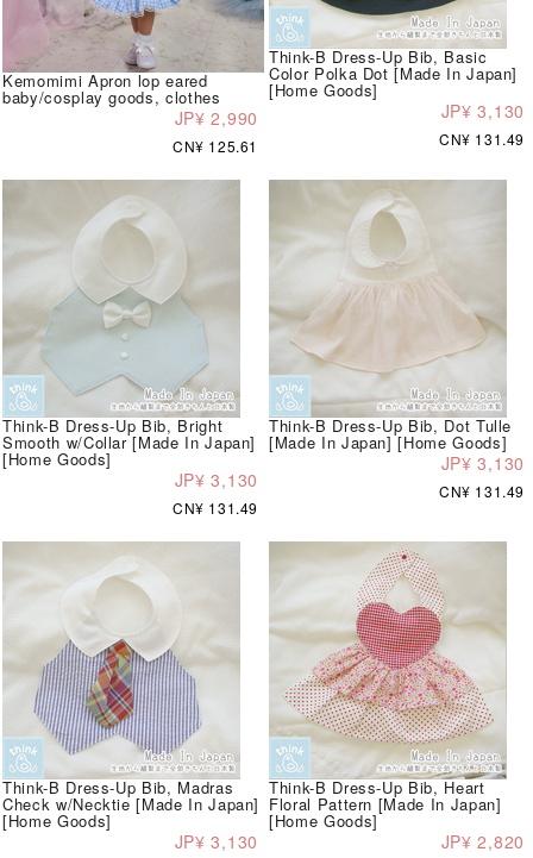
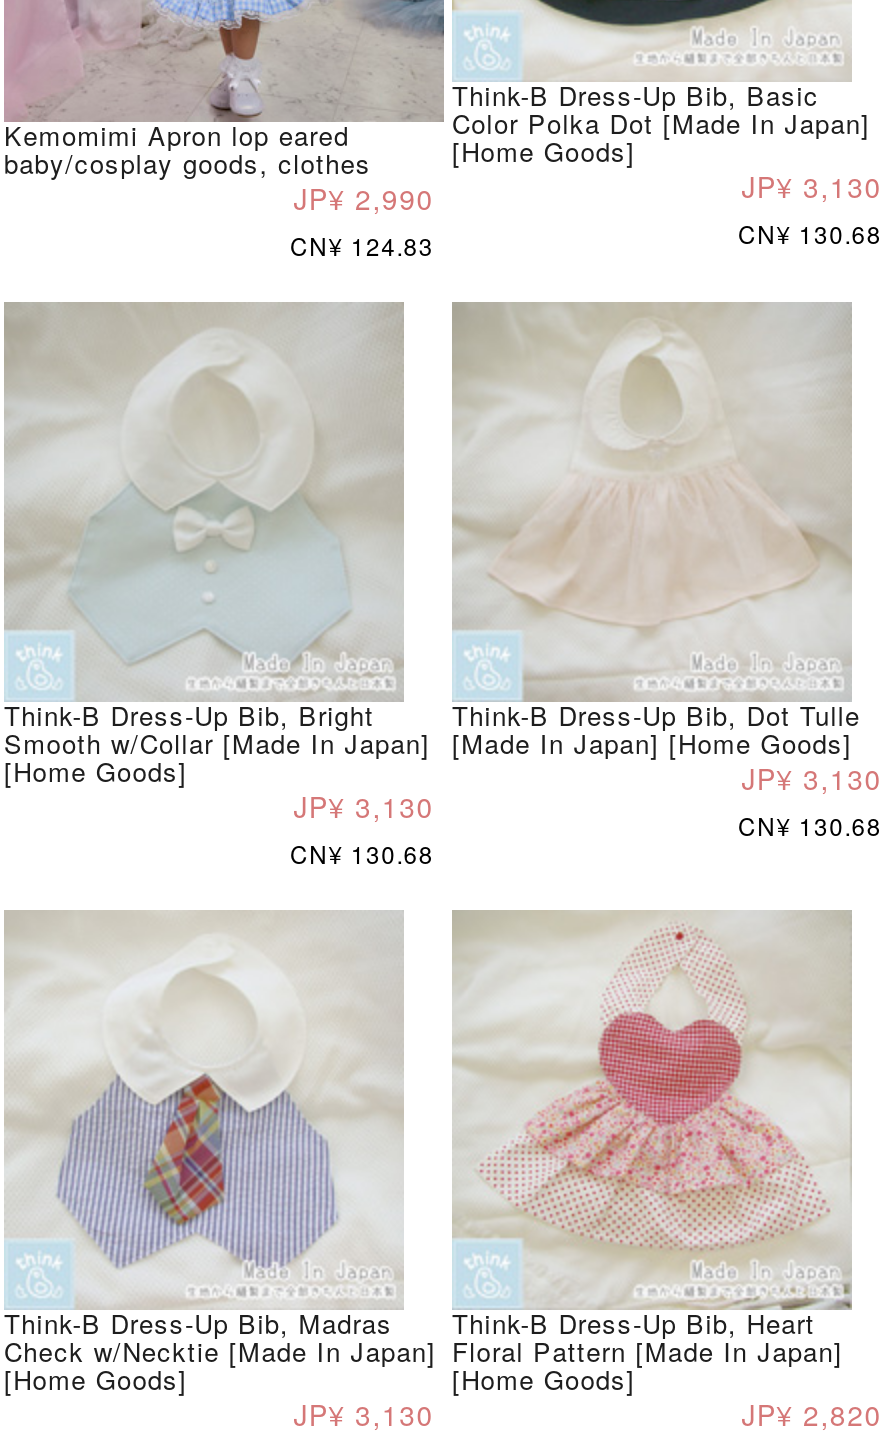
[439,129,525,149] CN¥ 131.49 -> [738,216,882,250] CN¥ 130.68
[173,136,258,156] CN¥ 125.61 -> [290,228,434,262] CN¥ 124.83
[439,481,525,501] CN¥ 131.49 -> [738,808,882,842] CN¥ 130.68
[173,498,258,518] CN¥ 131.49 -> [290,836,434,870] CN¥ 130.68

